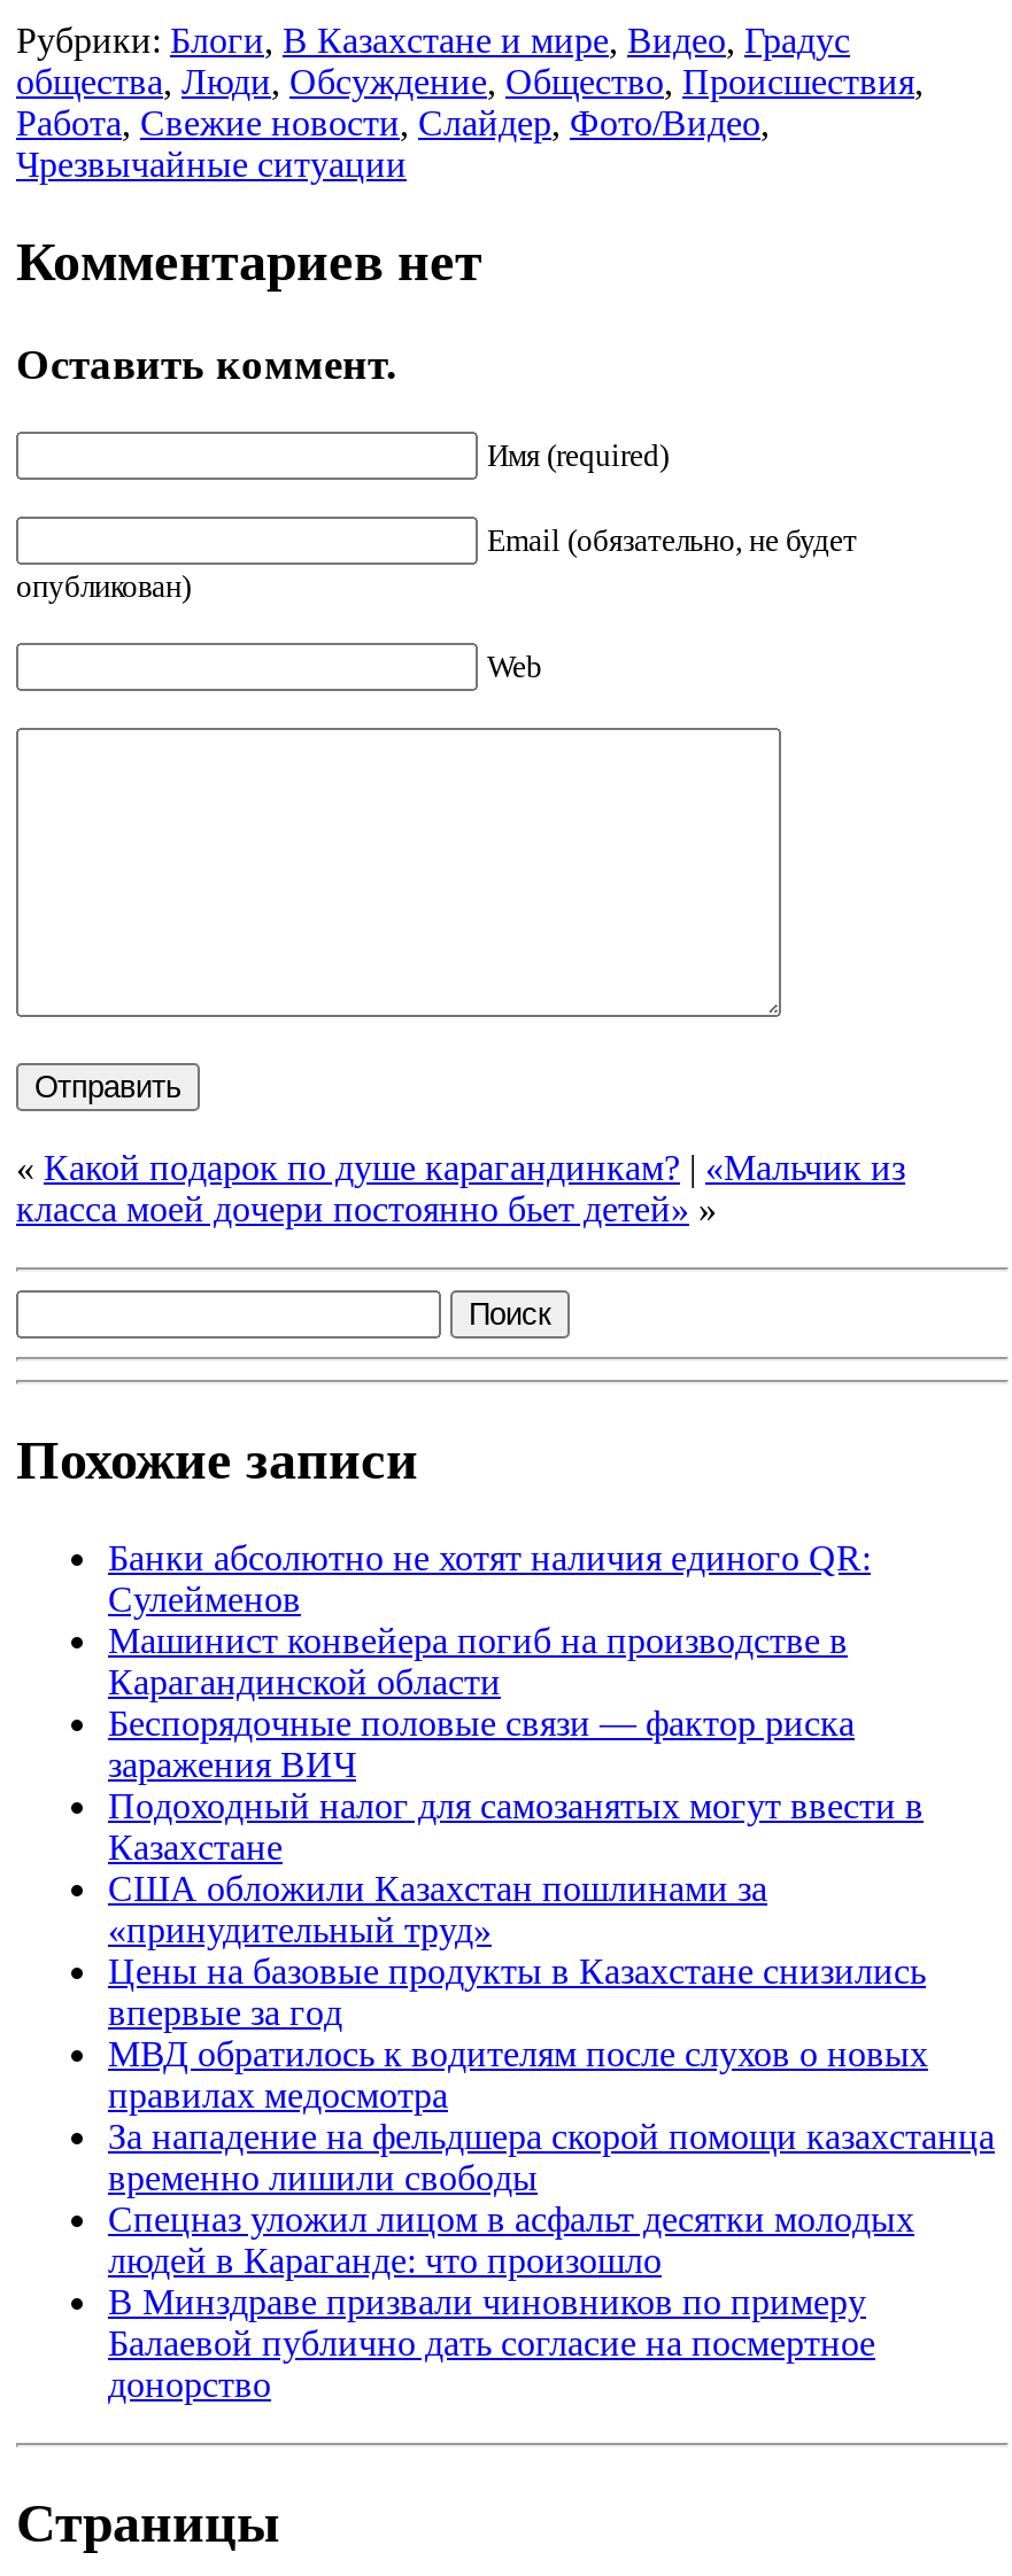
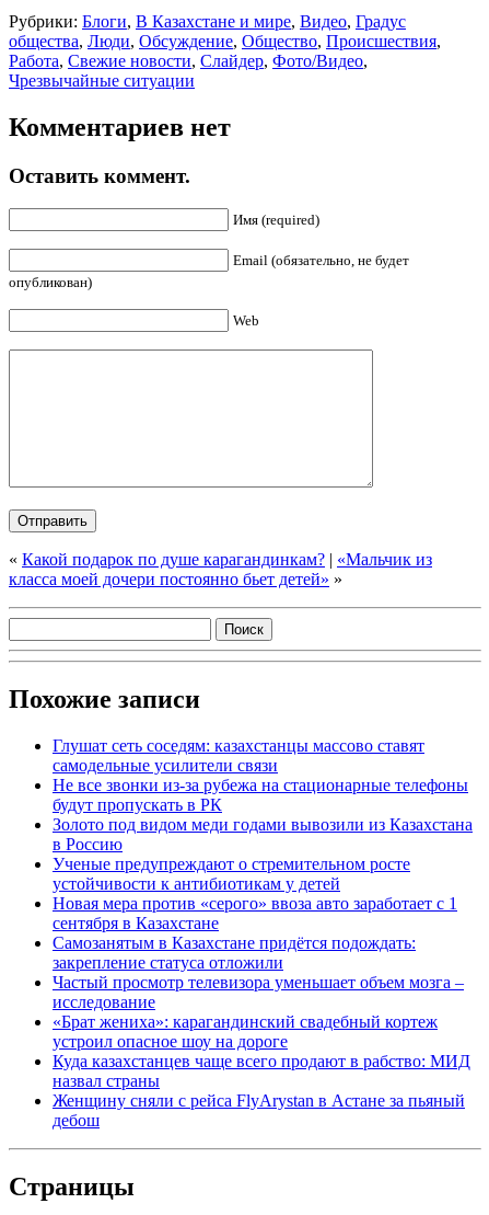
[108,1538,995,2404] Банки абсолютно не хотят наличия единого QR: | Сулейменов | Машинист конвейера погиб на производстве в | Карагандинской области | Беспорядочные половые связи — фактор риска | заражения ВИЧ | Подоходный налог для самозанятых могут ввести в | Казахстане | США обложили Казахстан пошлинами за | «принудительный труд» | Цены на базовые продукты в Казахстане снизились | впервые за год | МВД обратилось к водителям после слухов о новых | правилах медосмотра | За нападение на фельдшера скорой помощи казахстанца | временно лишили свободы | Спецназ уложил лицом в асфальт десятки молодых | людей в Караганде: что произошло | В Минздраве призвали чиновников по примеру | Балаевой публично дать согласие на посмертное | донорство -> [53,736,473,1130] Глушат сеть соседям: казахстанцы массово ставят | самодельные усилители связи | Не все звонки из-за рубежа на стационарные телефоны | будут пропускать в РК | Золото под видом меди годами вывозили из Казахстана | в Россию | Ученые предупреждают о стремительном росте | устойчивости к антибиотикам у детей | Новая мера против «серого» ввоза авто заработает с 1 | сентября в Казахстане | Самозанятым в Казахстане придётся подождать: | закрепление статуса отложили | Частый просмотр телевизора уменьшает объем мозга – | исследование | «Брат жениха»: карагандинский свадебный кортеж | устроил опасное шоу на дороге | Куда казахстанцев чаще всего продают в рабство: МИД | назвал страны | Женщину сняли с рейса FlyArystan в Астане за пьяный | дебош

